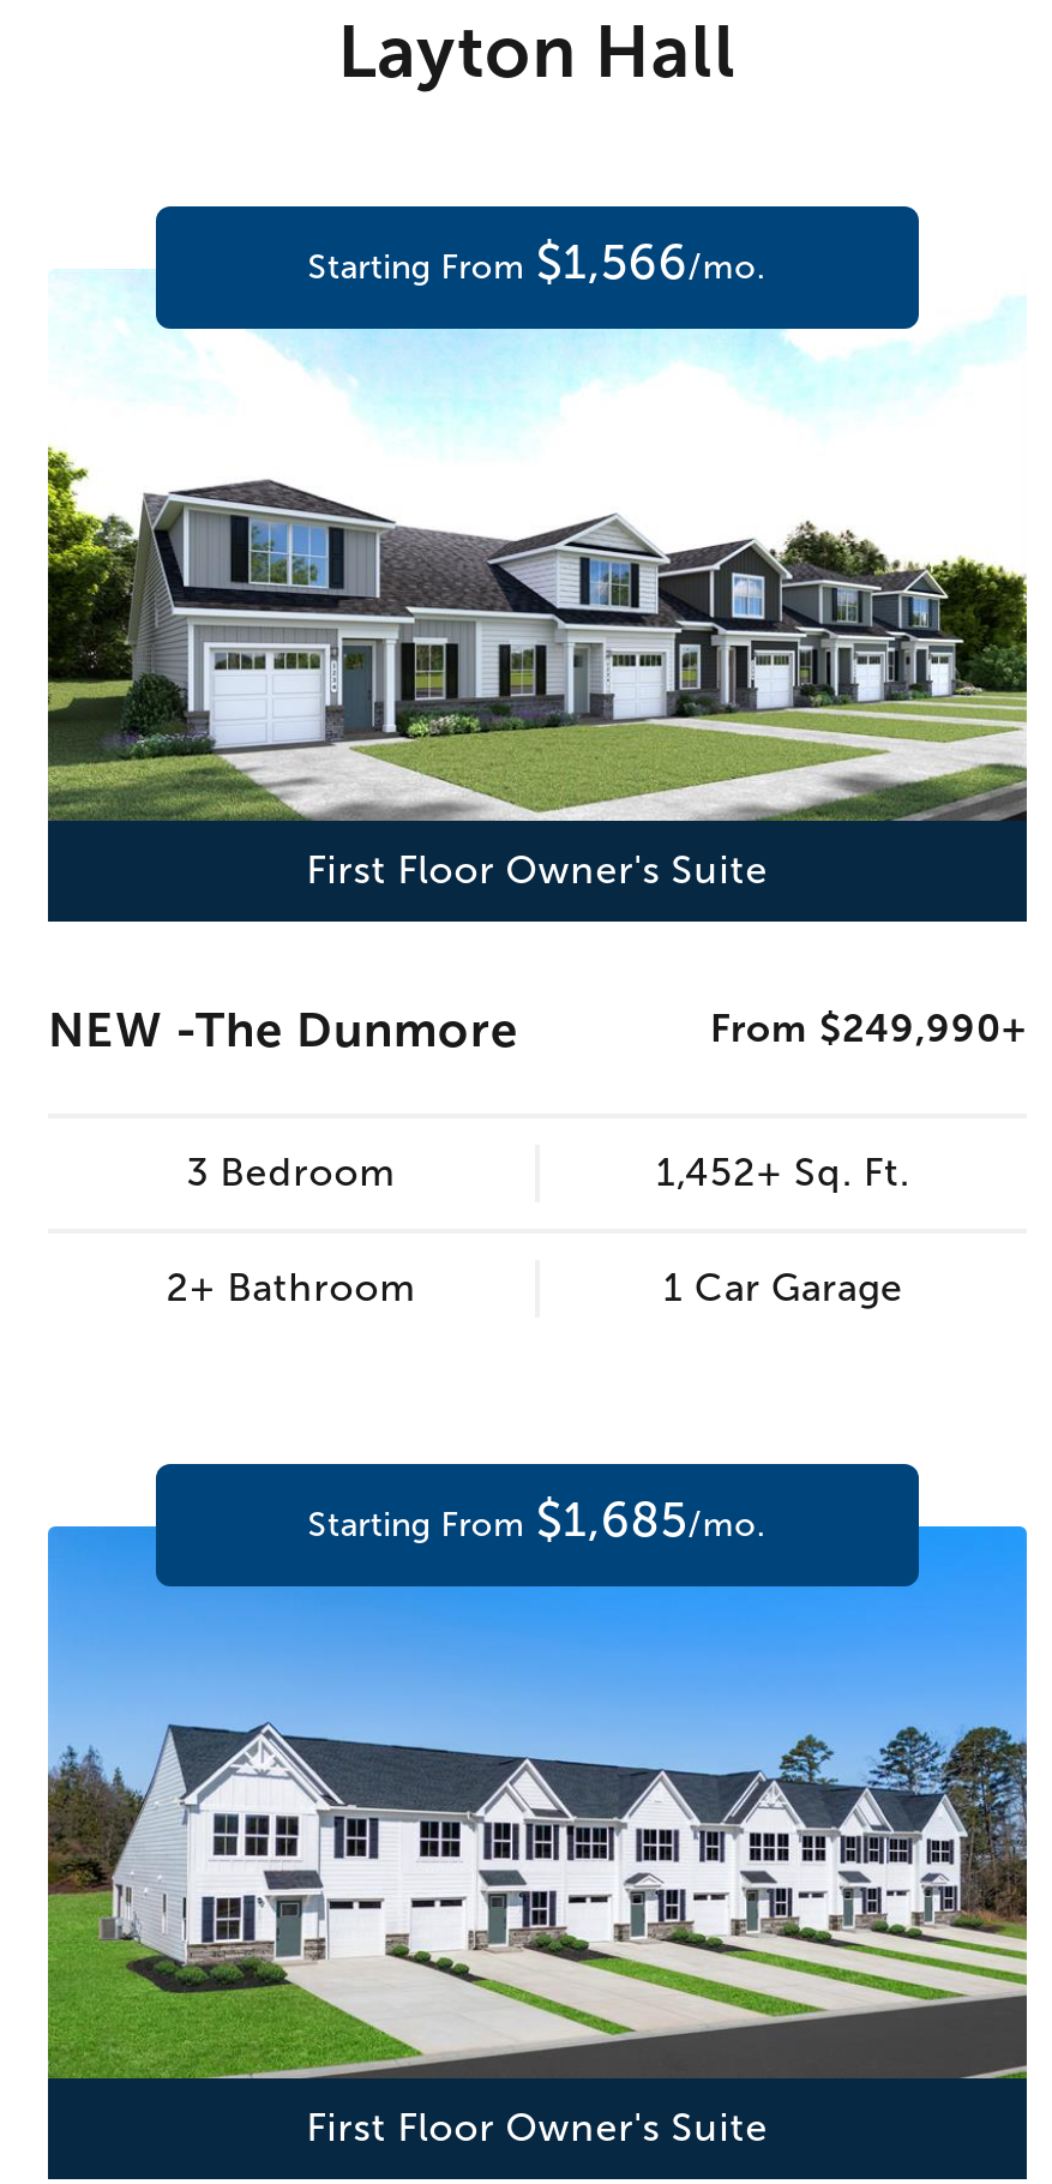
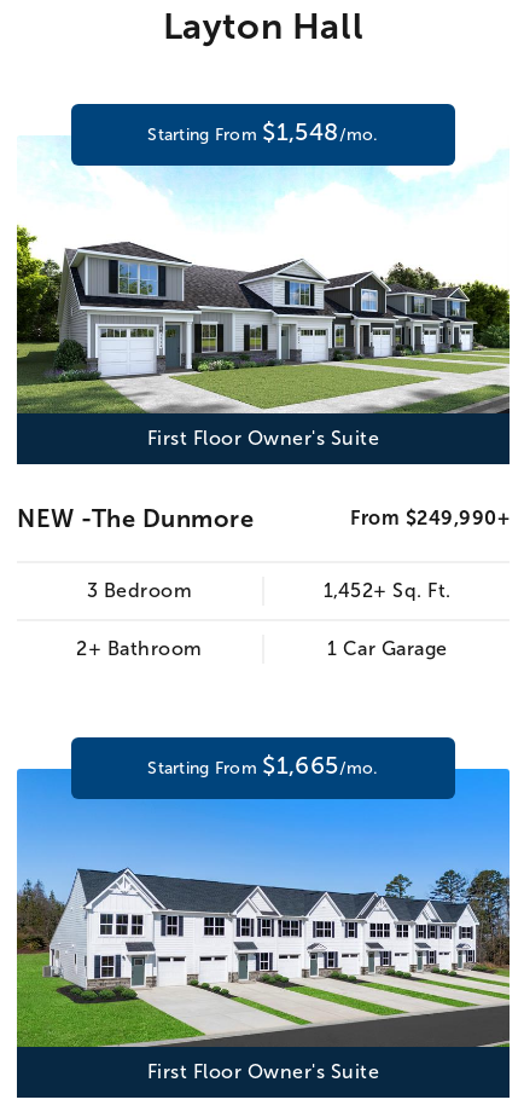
[308,235,767,288] Starting From $1,566/mo. -> [148,118,379,145] Starting From $1,548/mo.
[308,1492,767,1545] Starting From $1,685/mo. -> [148,752,379,778] Starting From $1,665/mo.

